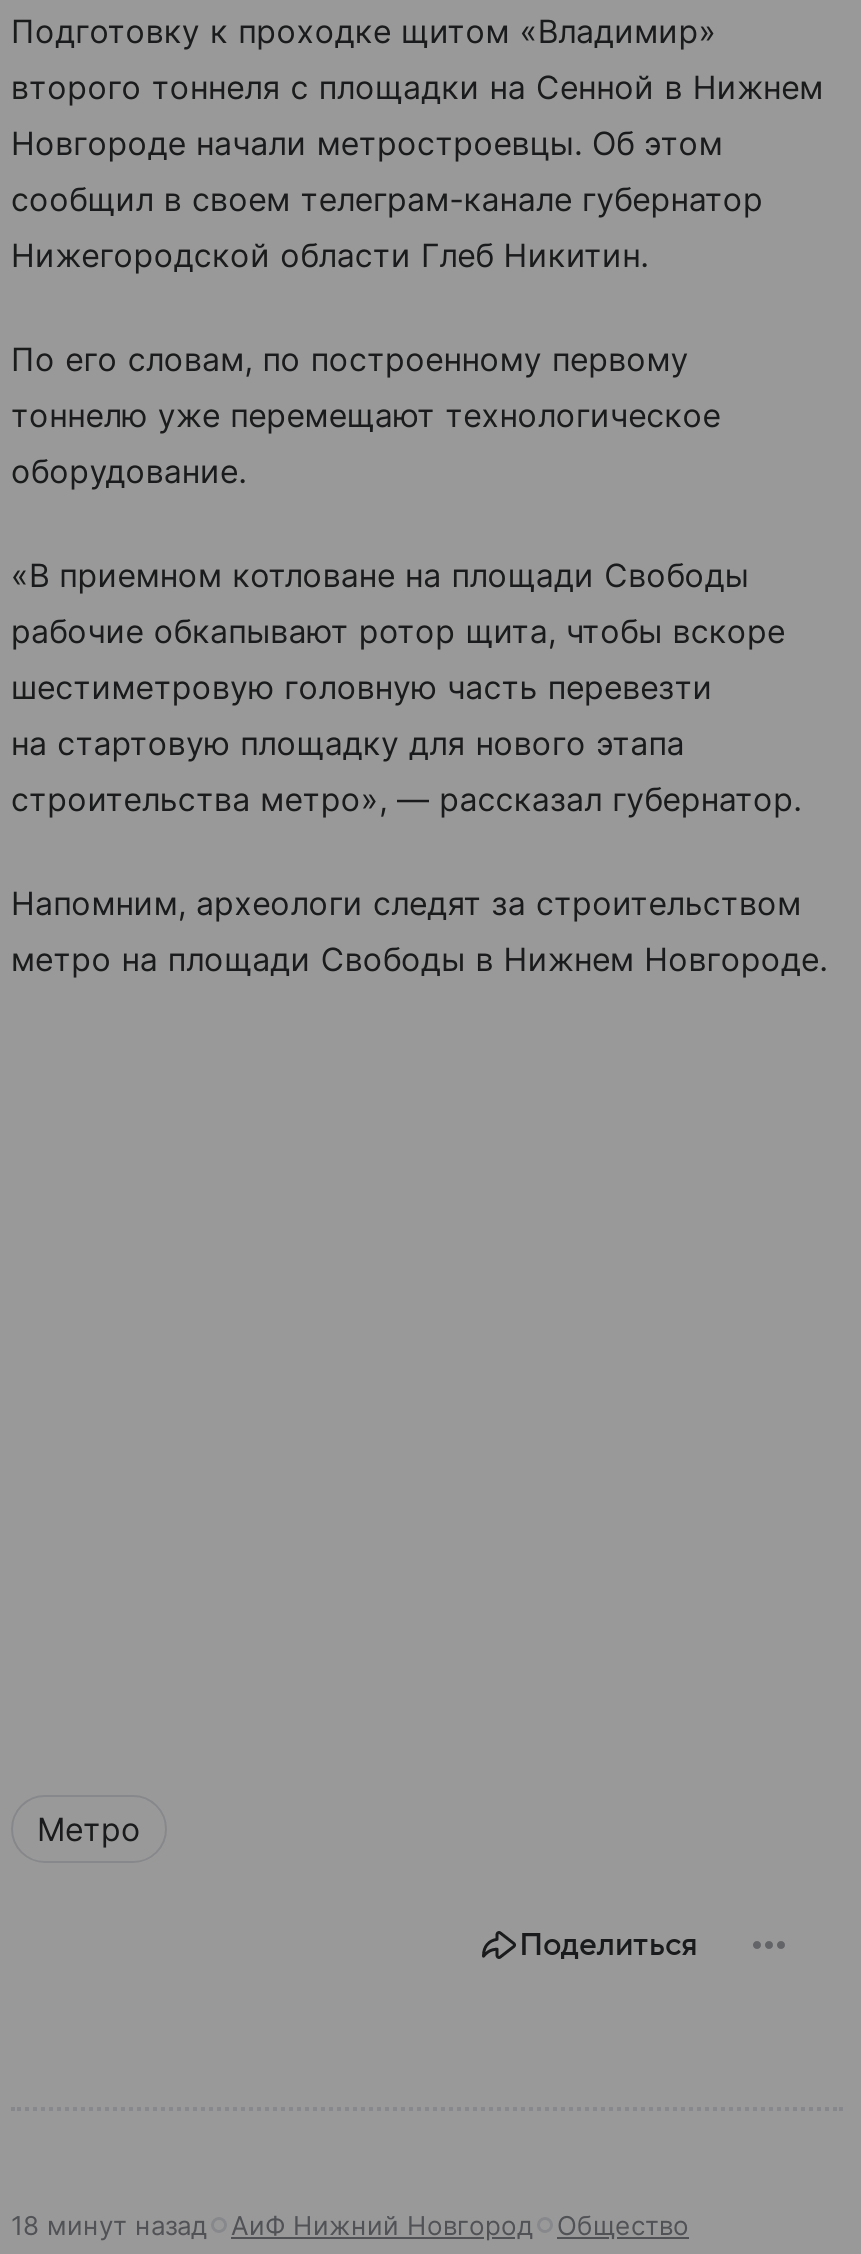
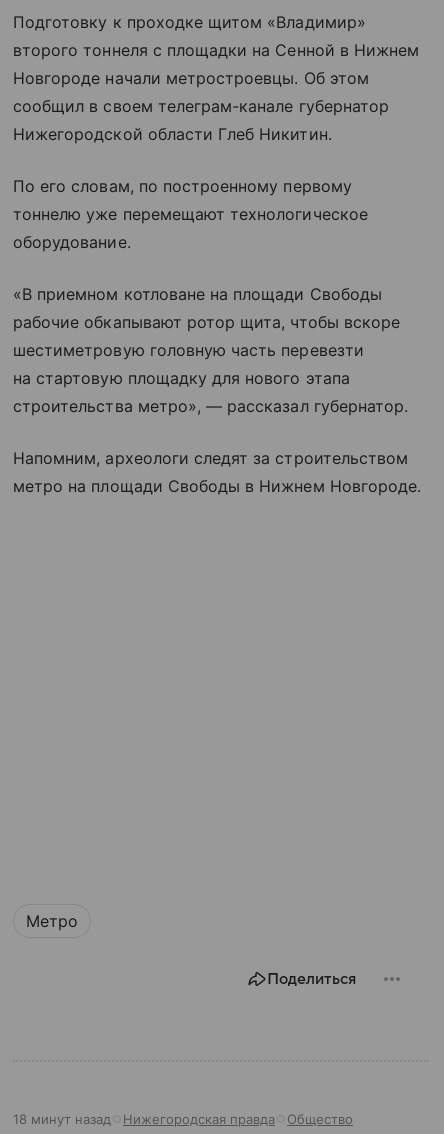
[231,2208,533,2240] АиФ Нижний Новгород -> [123,1111,275,1127] Нижегородская правда

